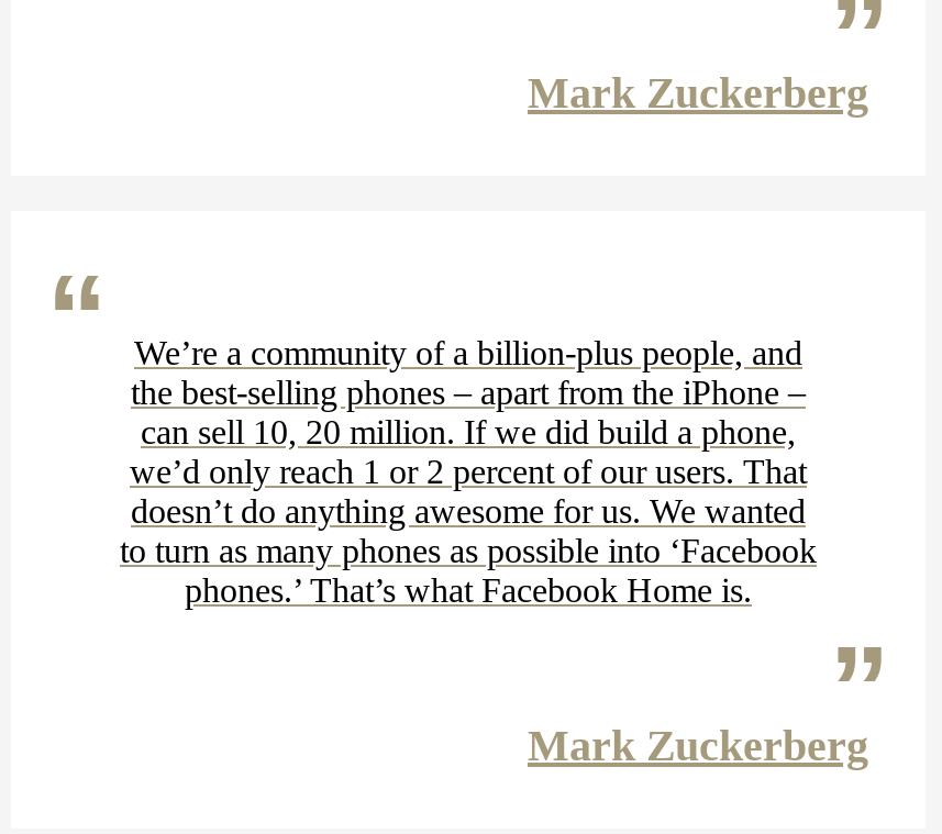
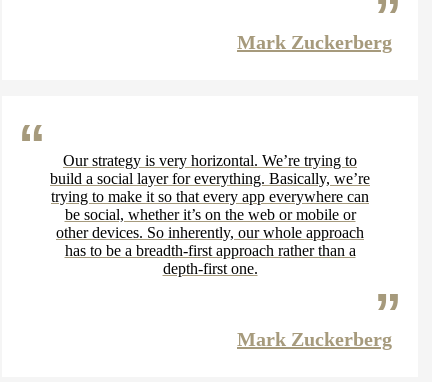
[120,334,817,609] We’re a community of a billion-plus people, and | the best-selling phones – apart from the iPhone – | can sell 10, 20 million. If we did build a phone, | we’d only reach 1 or 2 percent of our users. That | doesn’t do anything awesome for us. We wanted | to turn as many phones as possible into ‘Facebook | phones.’ That’s what Facebook Home is. -> [50,152,370,277] Our strategy is very horizontal. We’re trying to | build a social layer for everything. Basically, we’re | trying to make it so that every app everywhere can | be social, whether it’s on the web or mobile or | other devices. So inherently, our whole approach | has to be a breadth-first approach rather than a | depth-first one.

